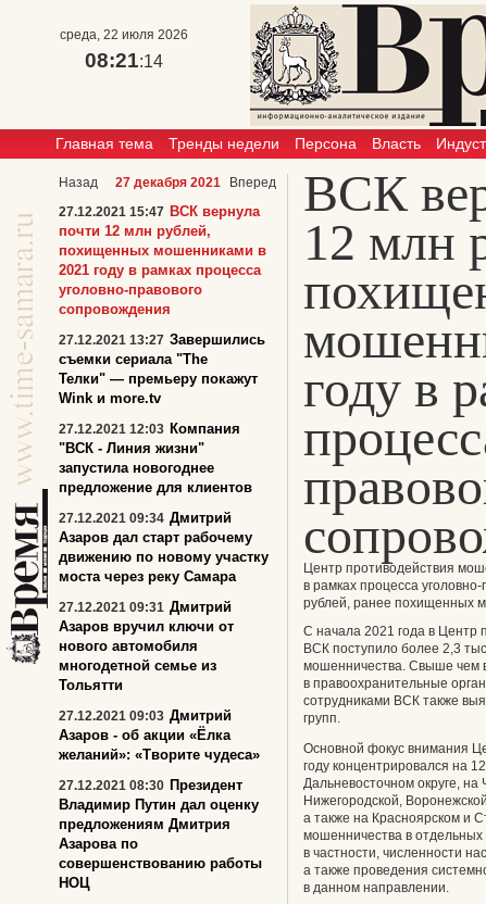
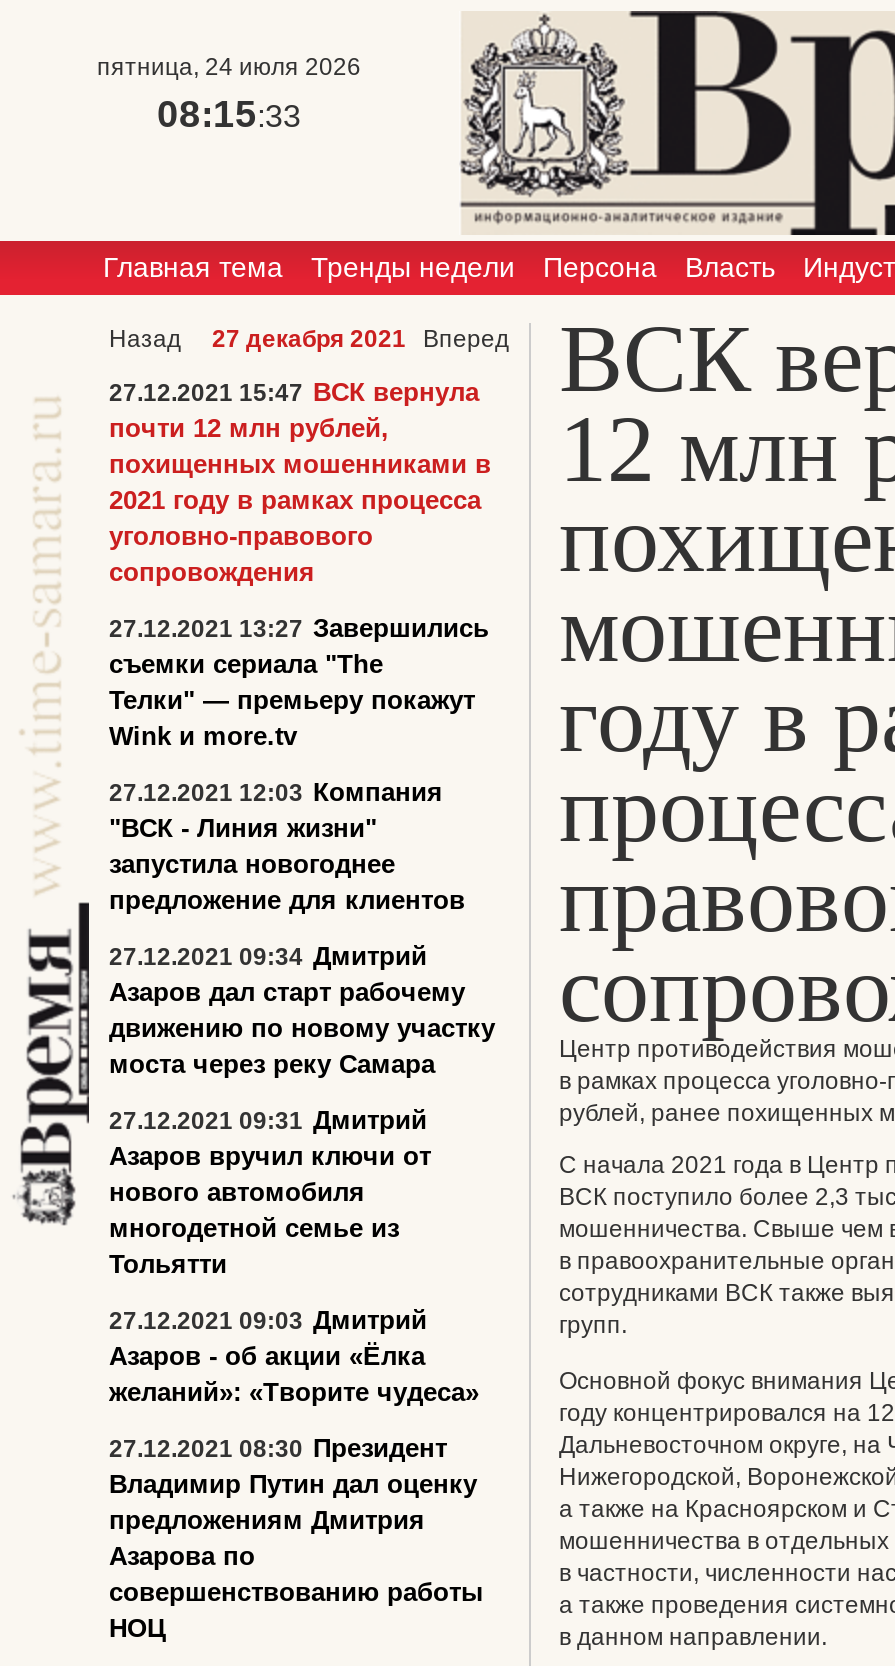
[60,27,188,42] среда, 22 июля 2026 -> [97,53,361,81] пятница, 24 июля 2026
[85,49,163,72] 08:21:14 -> [157,93,301,135] 08:15:33

